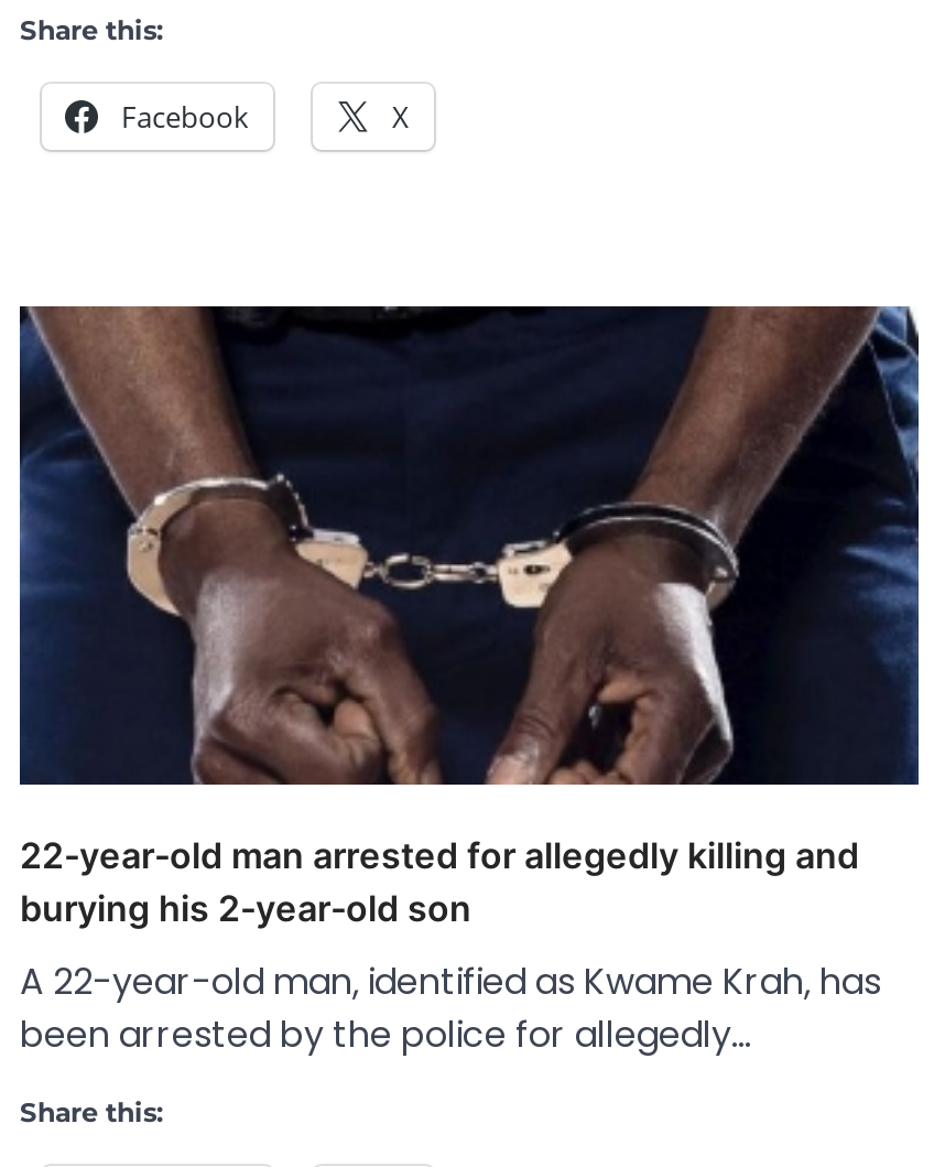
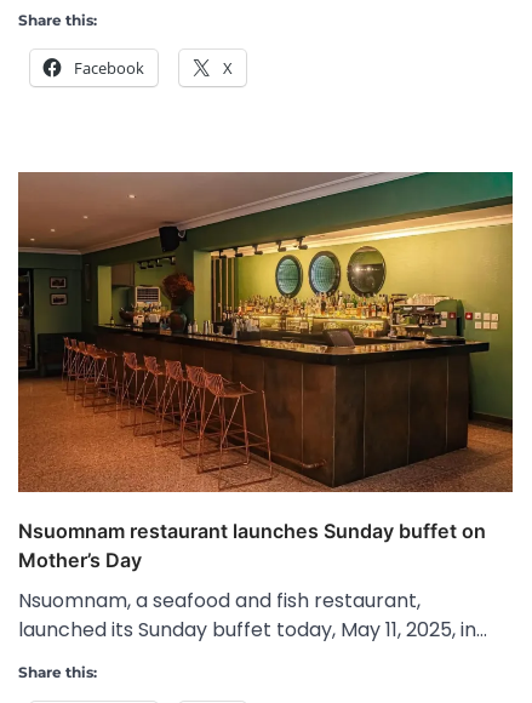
[18,304,921,929] [image] | 22-year-old man arrested for allegedly killing and | burying his 2-year-old son -> [17,171,514,572] [image] | Nsuomnam restaurant launches Sunday buffet on | Mother’s Day
[20,956,881,1059] A 22-year-old man, identified as Kwame Krah, has | been arrested by the police for allegedly… -> [18,587,487,643] Nsuomnam, a seafood and fish restaurant, | launched its Sunday buffet today, May 11, 2025, in…

